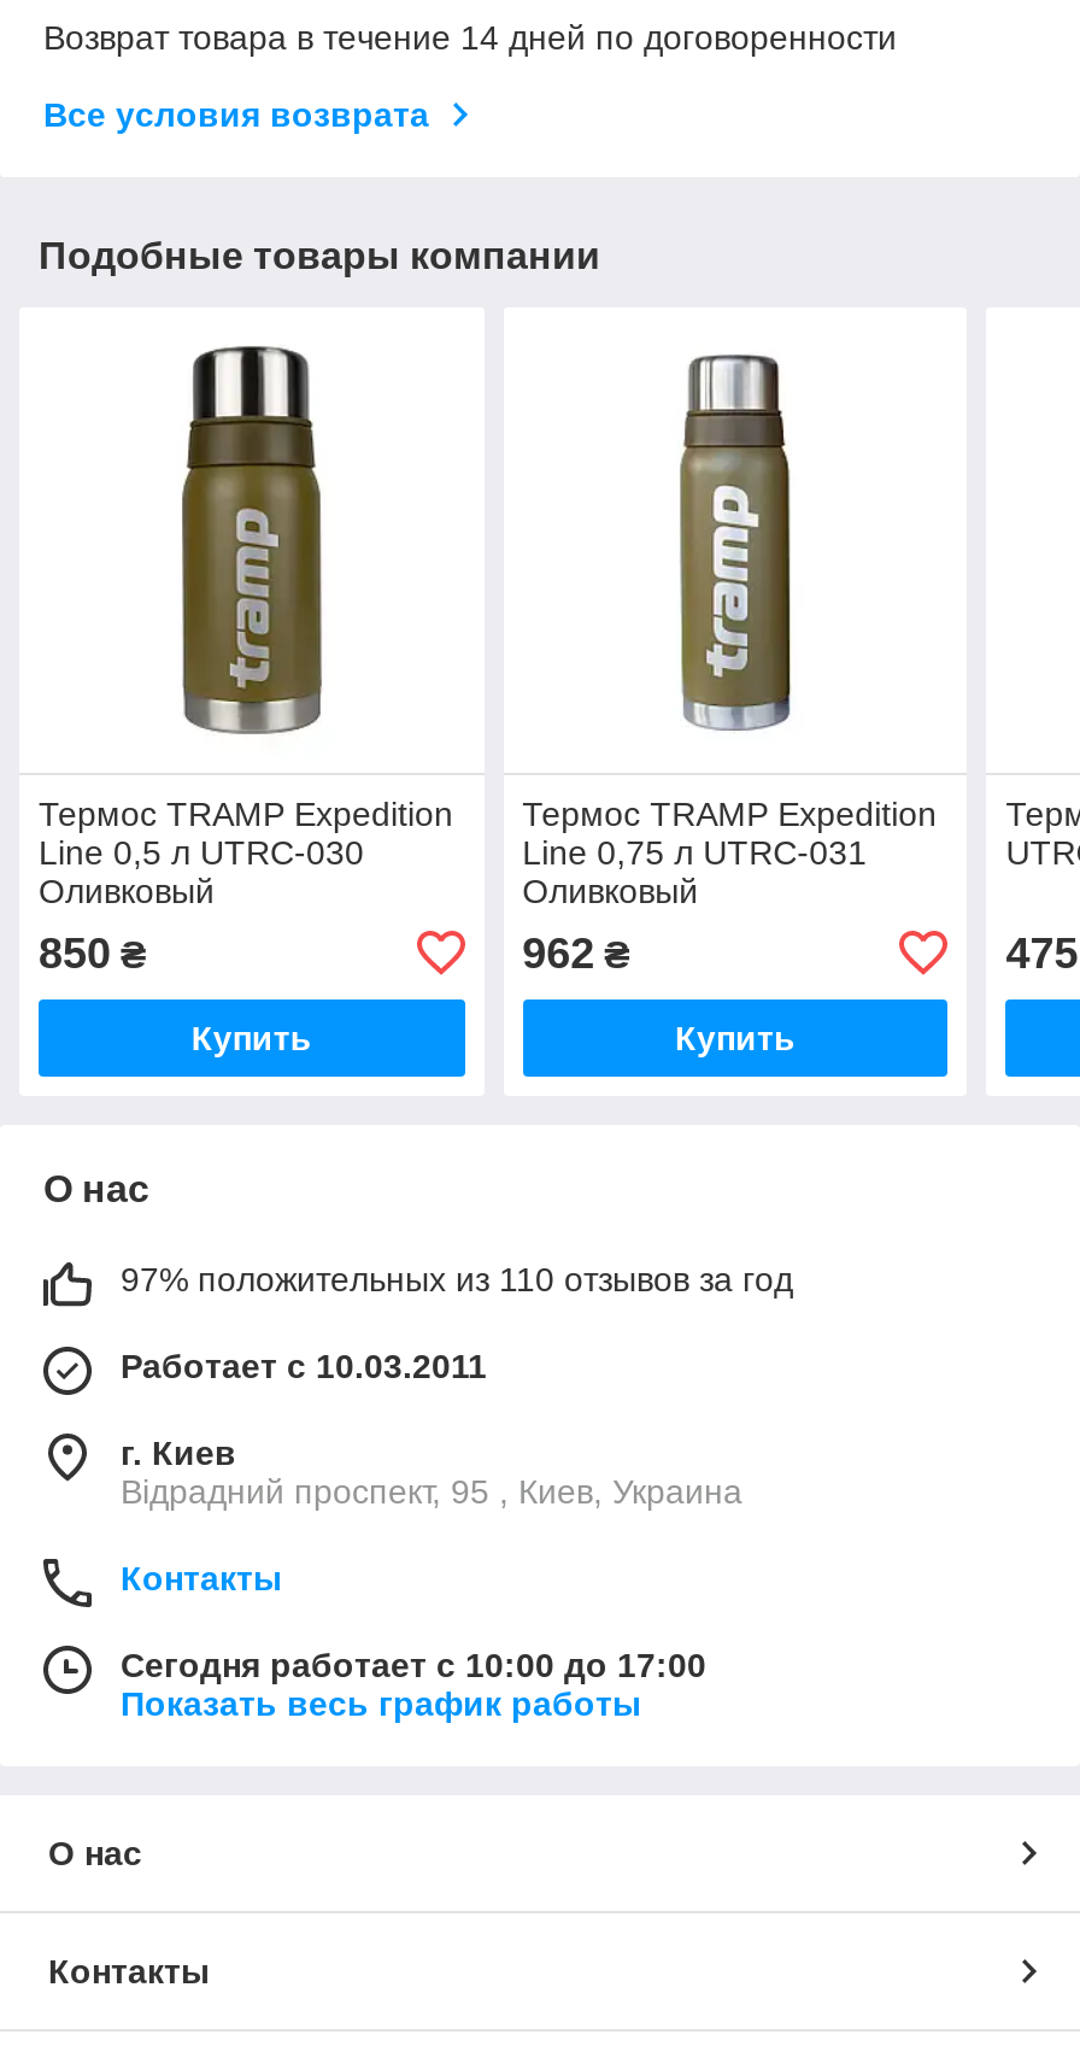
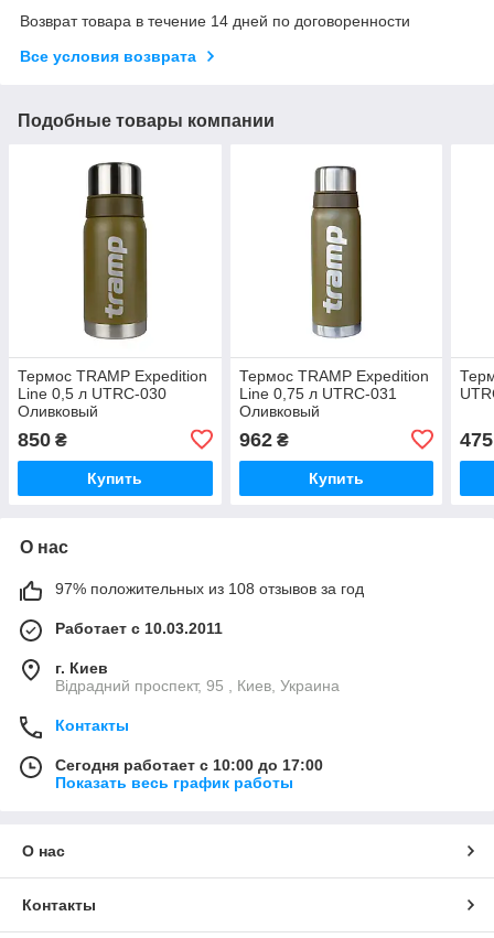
[121,1259,793,1298] 97% положительных из 110 отзывов за год -> [55,580,364,597] 97% положительных из 108 отзывов за год

